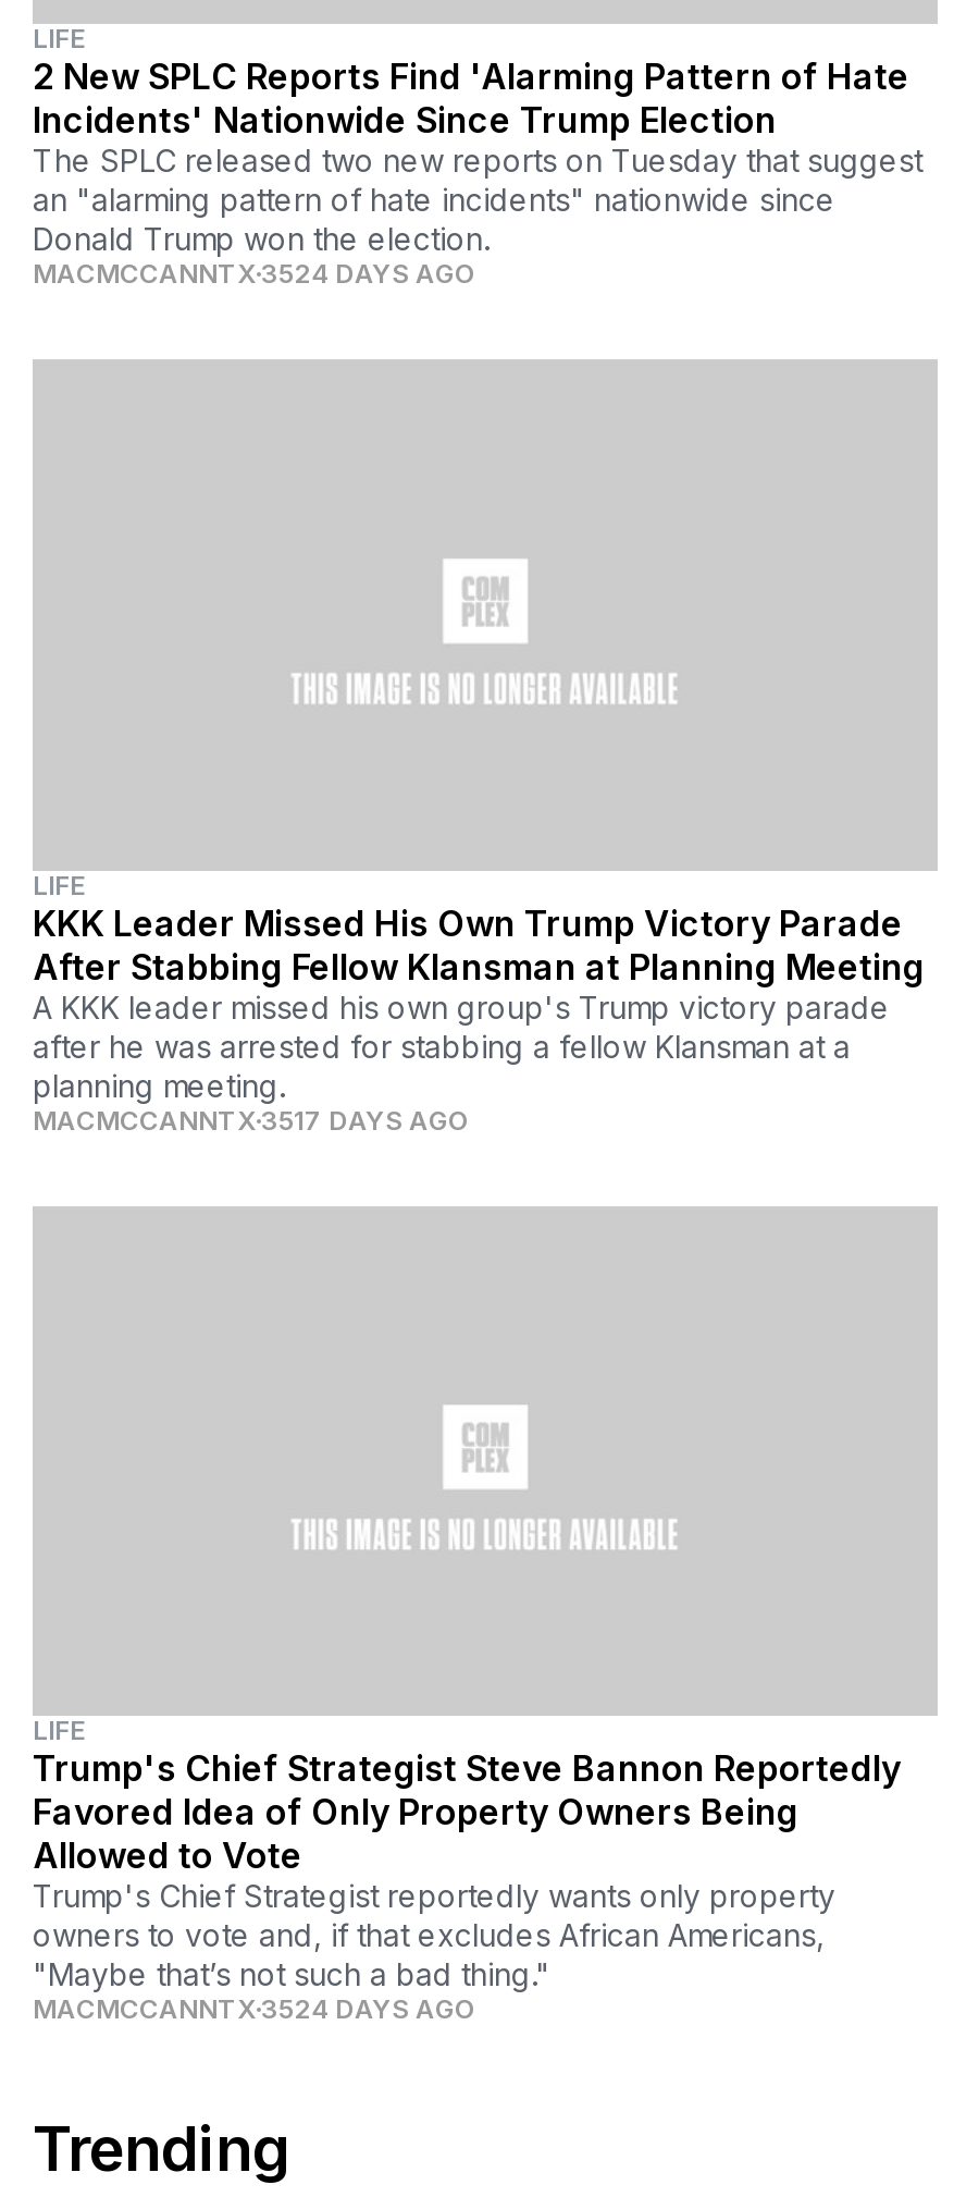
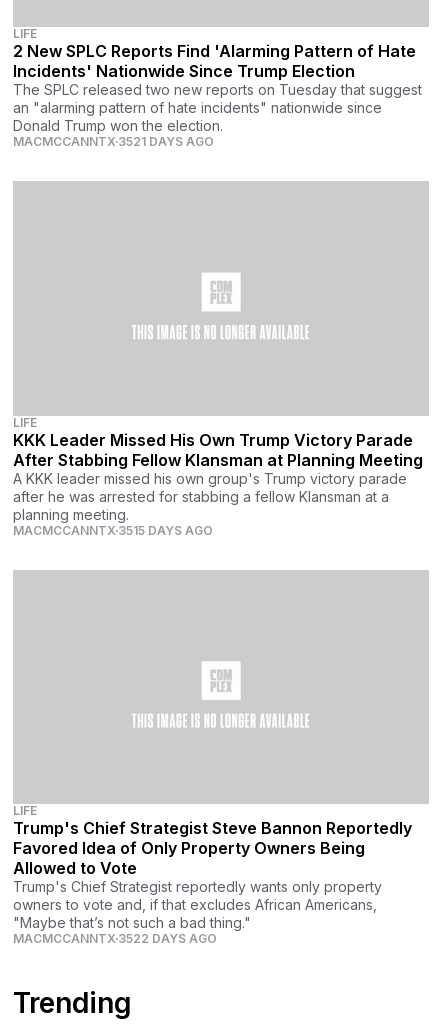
[33,258,476,290] MACMCCANNTX 3524 DAYS AGO -> [13,134,214,149] MACMCCANNTX 3521 DAYS AGO
[33,1103,470,1136] MACMCCANNTX 3517 DAYS AGO -> [13,523,213,538] MACMCCANNTX 3515 DAYS AGO
[33,1992,476,2025] MACMCCANNTX 3524 DAYS AGO -> [13,931,217,946] MACMCCANNTX 3522 DAYS AGO

